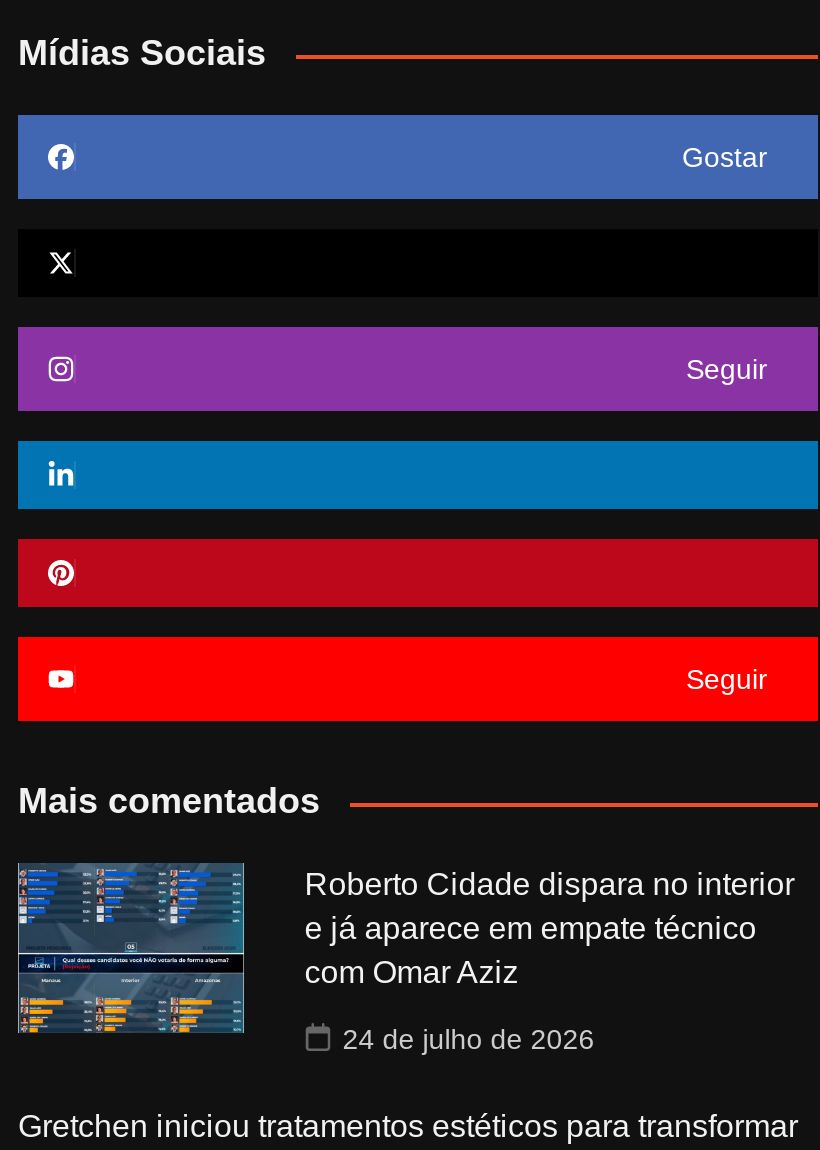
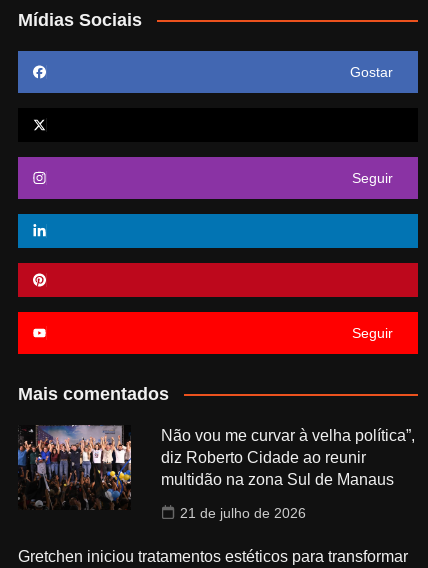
[16,862,795,1034] [image] | Roberto Cidade dispara no interior | e já aparece em empate técnico | com Omar Aziz -> [18,425,415,509] [image] | Não vou me curvar à velha política”, | diz Roberto Cidade ao reunir | multidão na zona Sul de Manaus
[343,1024,595,1056] 24 de julho de 2026 -> [180,505,306,521] 21 de julho de 2026

